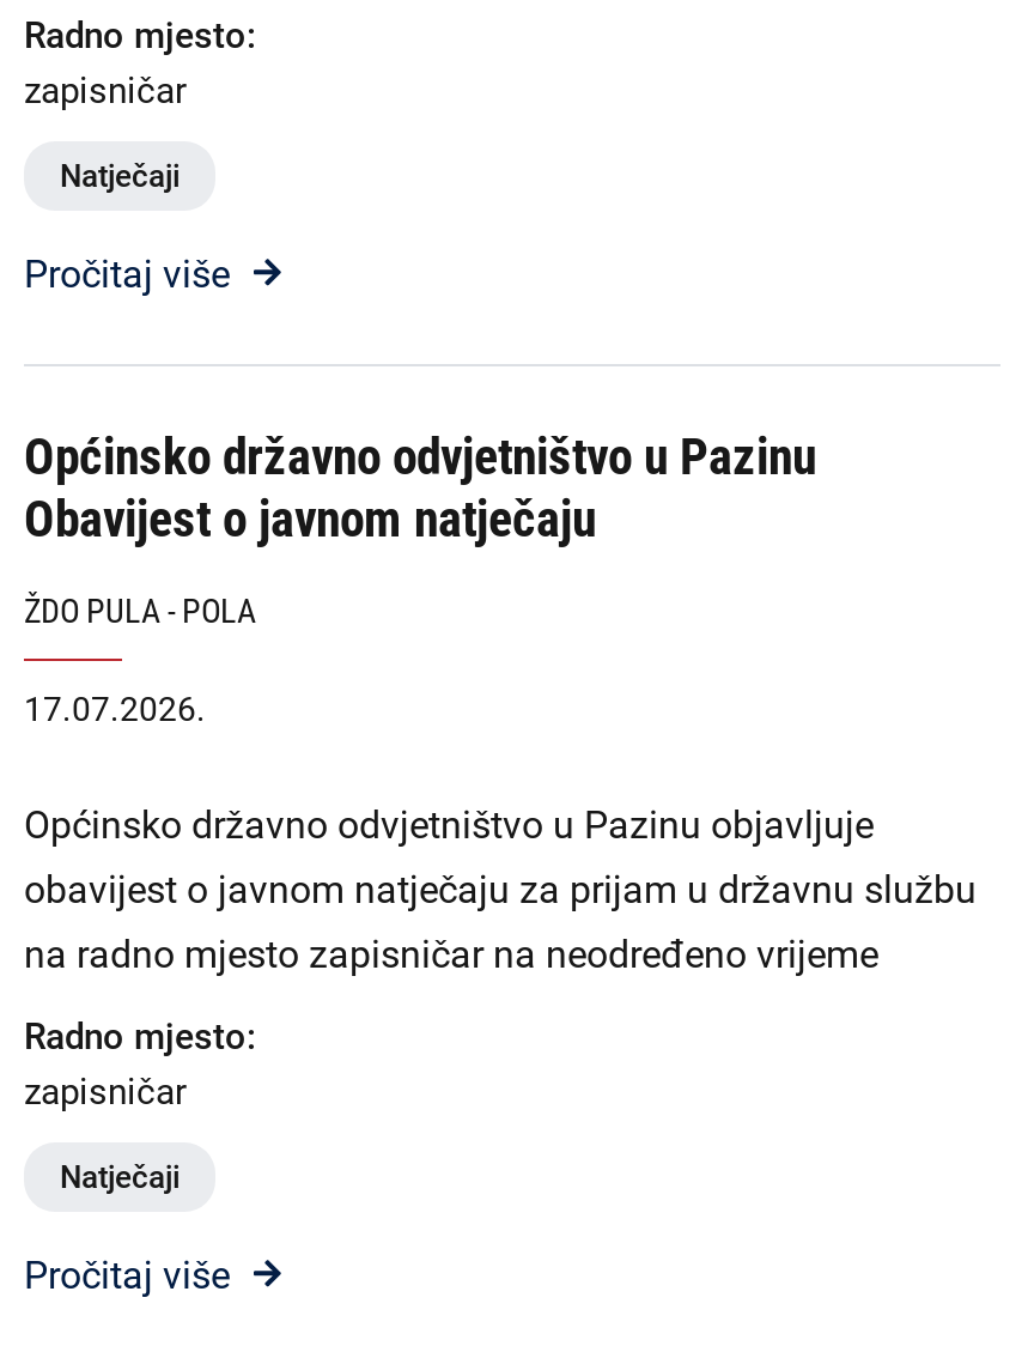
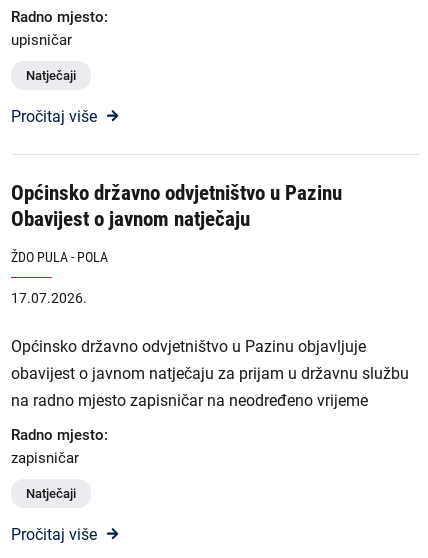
[24,69,187,113] zapisničar -> [11,31,72,49] upisničar

